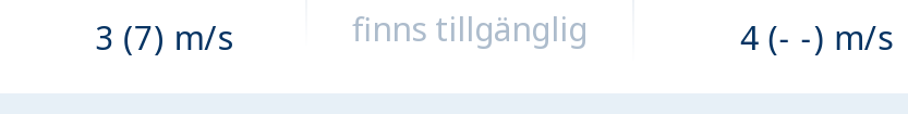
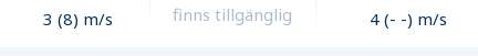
[95,15,233,58] 3 (7) m/s -> [43,8,113,30] 3 (8) m/s

